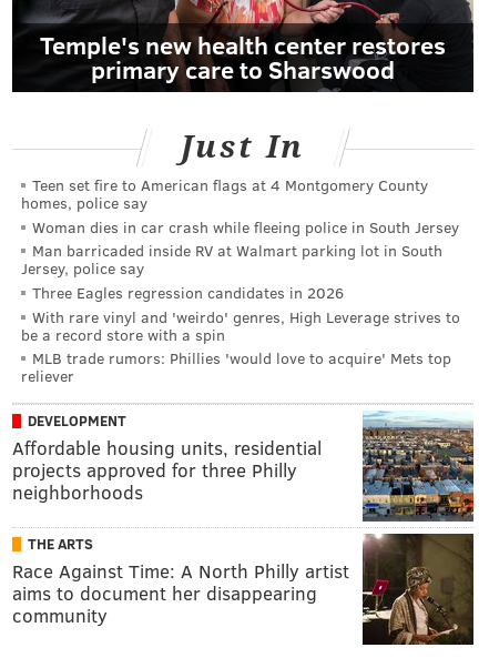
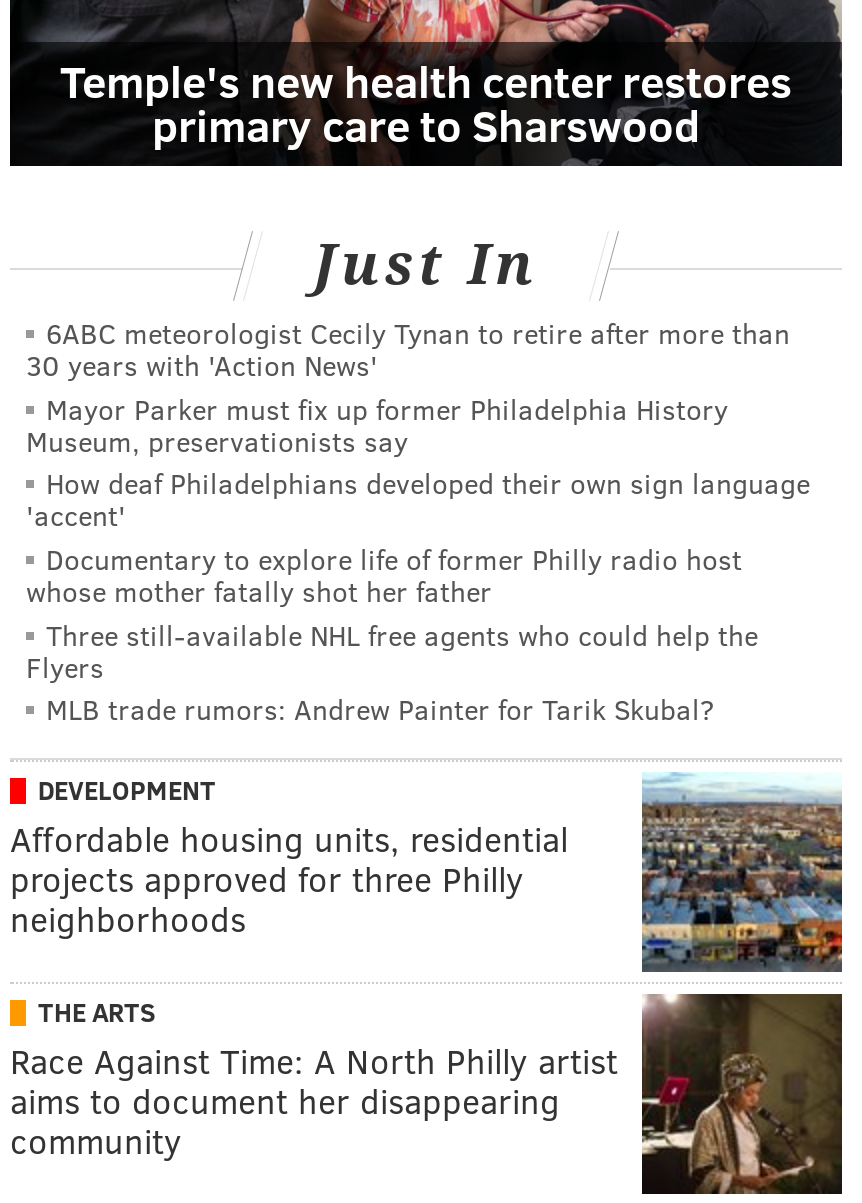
[21,174,460,386] Teen set fire to American flags at 4 Montgomery County | homes, police say | Woman dies in car crash while fleeing police in South Jersey | Man barricaded inside RV at Walmart parking lot in South | Jersey, police say | Three Eagles regression candidates in 2026 | With rare vinyl and 'weirdo' genres, High Leverage strives to | be a record store with a spin | MLB trade rumors: Phillies 'would love to acquire' Mets top | reliever -> [26,314,810,728] 6ABC meteorologist Cecily Tynan to retire after more than | 30 years with 'Action News' | Mayor Parker must fix up former Philadelphia History | Museum, preservationists say | How deaf Philadelphians developed their own sign language | 'accent' | Documentary to explore life of former Philly radio host | whose mother fatally shot her father | Three still-available NHL free agents who could help the | Flyers | MLB trade rumors: Andrew Painter for Tarik Skubal?

